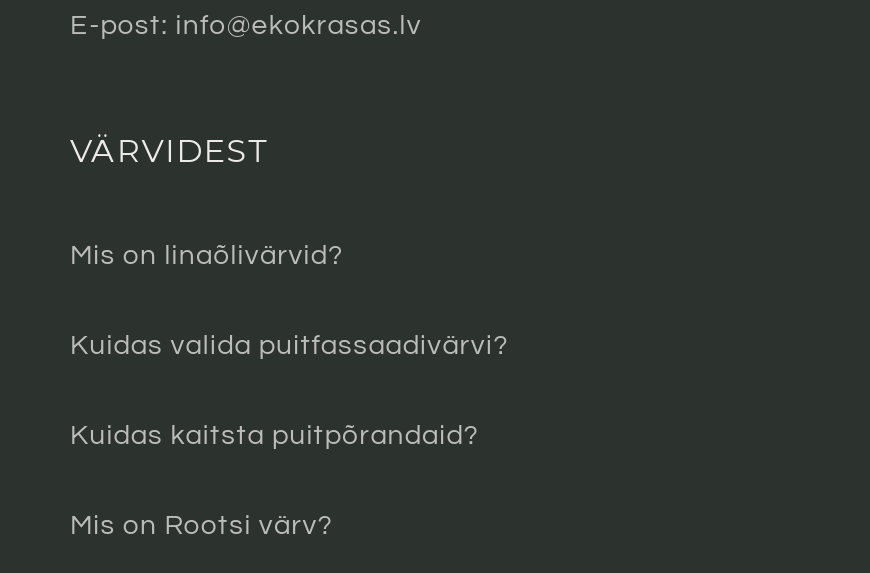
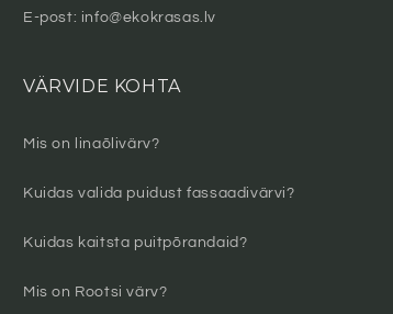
[70,131,271,169] VÄRVIDEST -> [23,75,181,96] VÄRVIDE KOHTA
[70,241,343,269] Mis on linaõlivärvid? -> [23,136,160,151] Mis on linaõlivärv?
[70,331,508,359] Kuidas valida puitfassaadivärvi? -> [23,185,295,201] Kuidas valida puidust fassaadivärvi?

